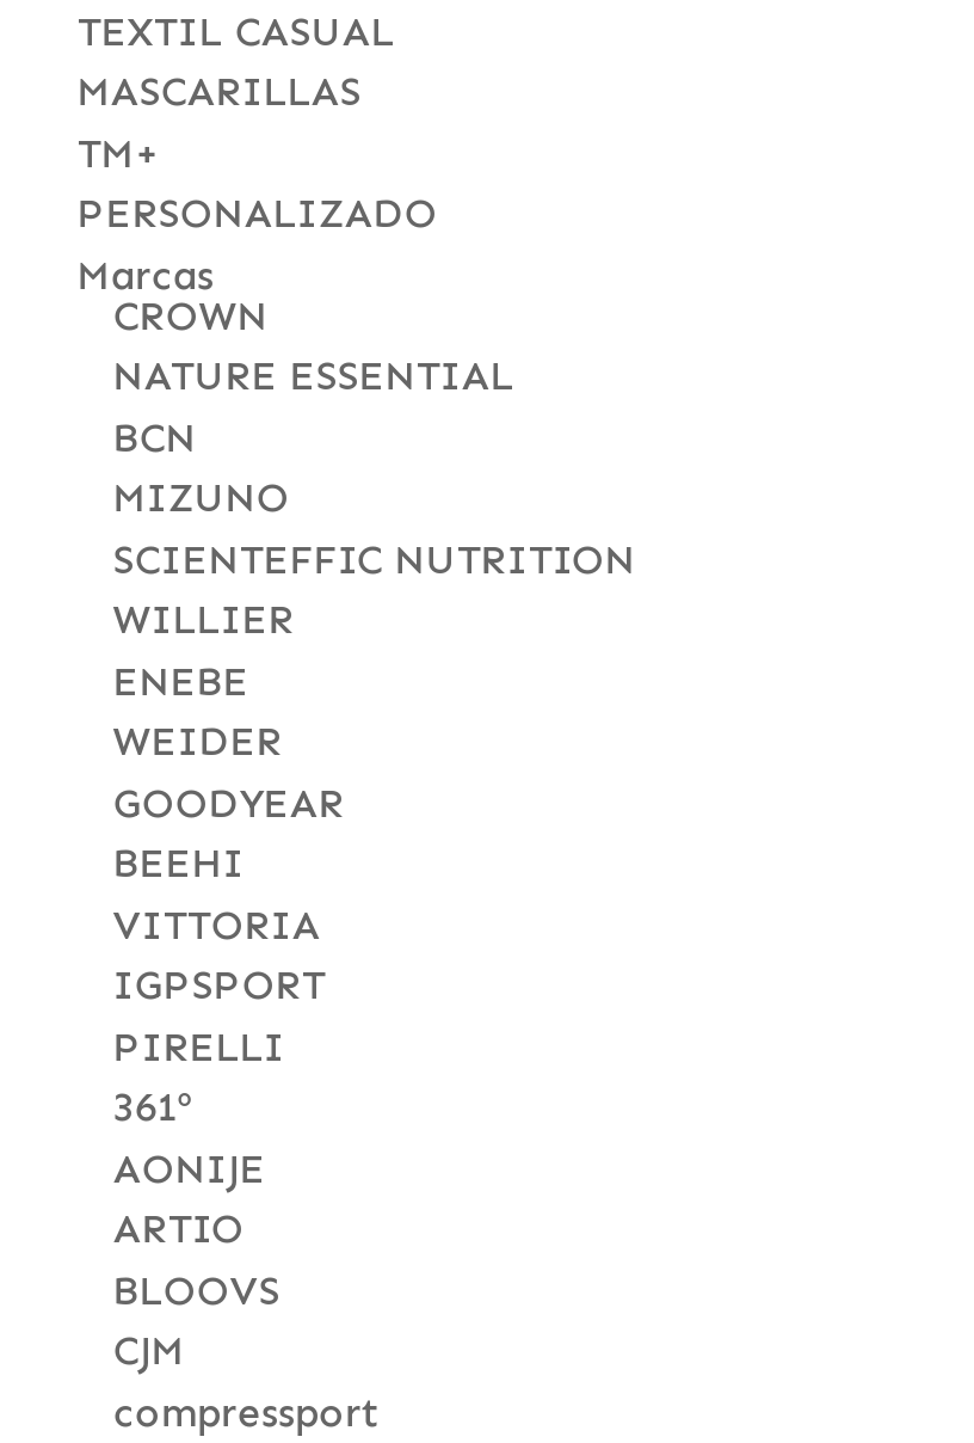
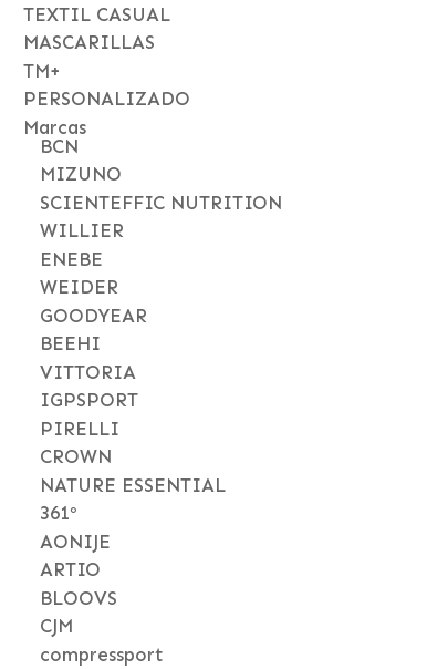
moved [113,291,514,399] -> [40,445,225,496]: CROWN | NATURE ESSENTIAL
moved [113,413,636,1070] -> [40,135,282,439]: BCN | MIZUNO | SCIENTEFFIC NUTRITION | ... | IGPSPORT | PIRELLI

